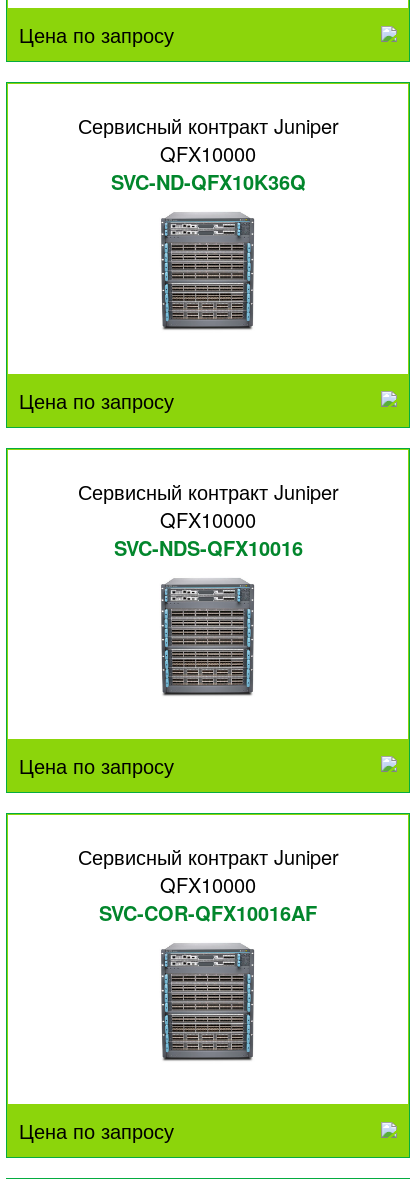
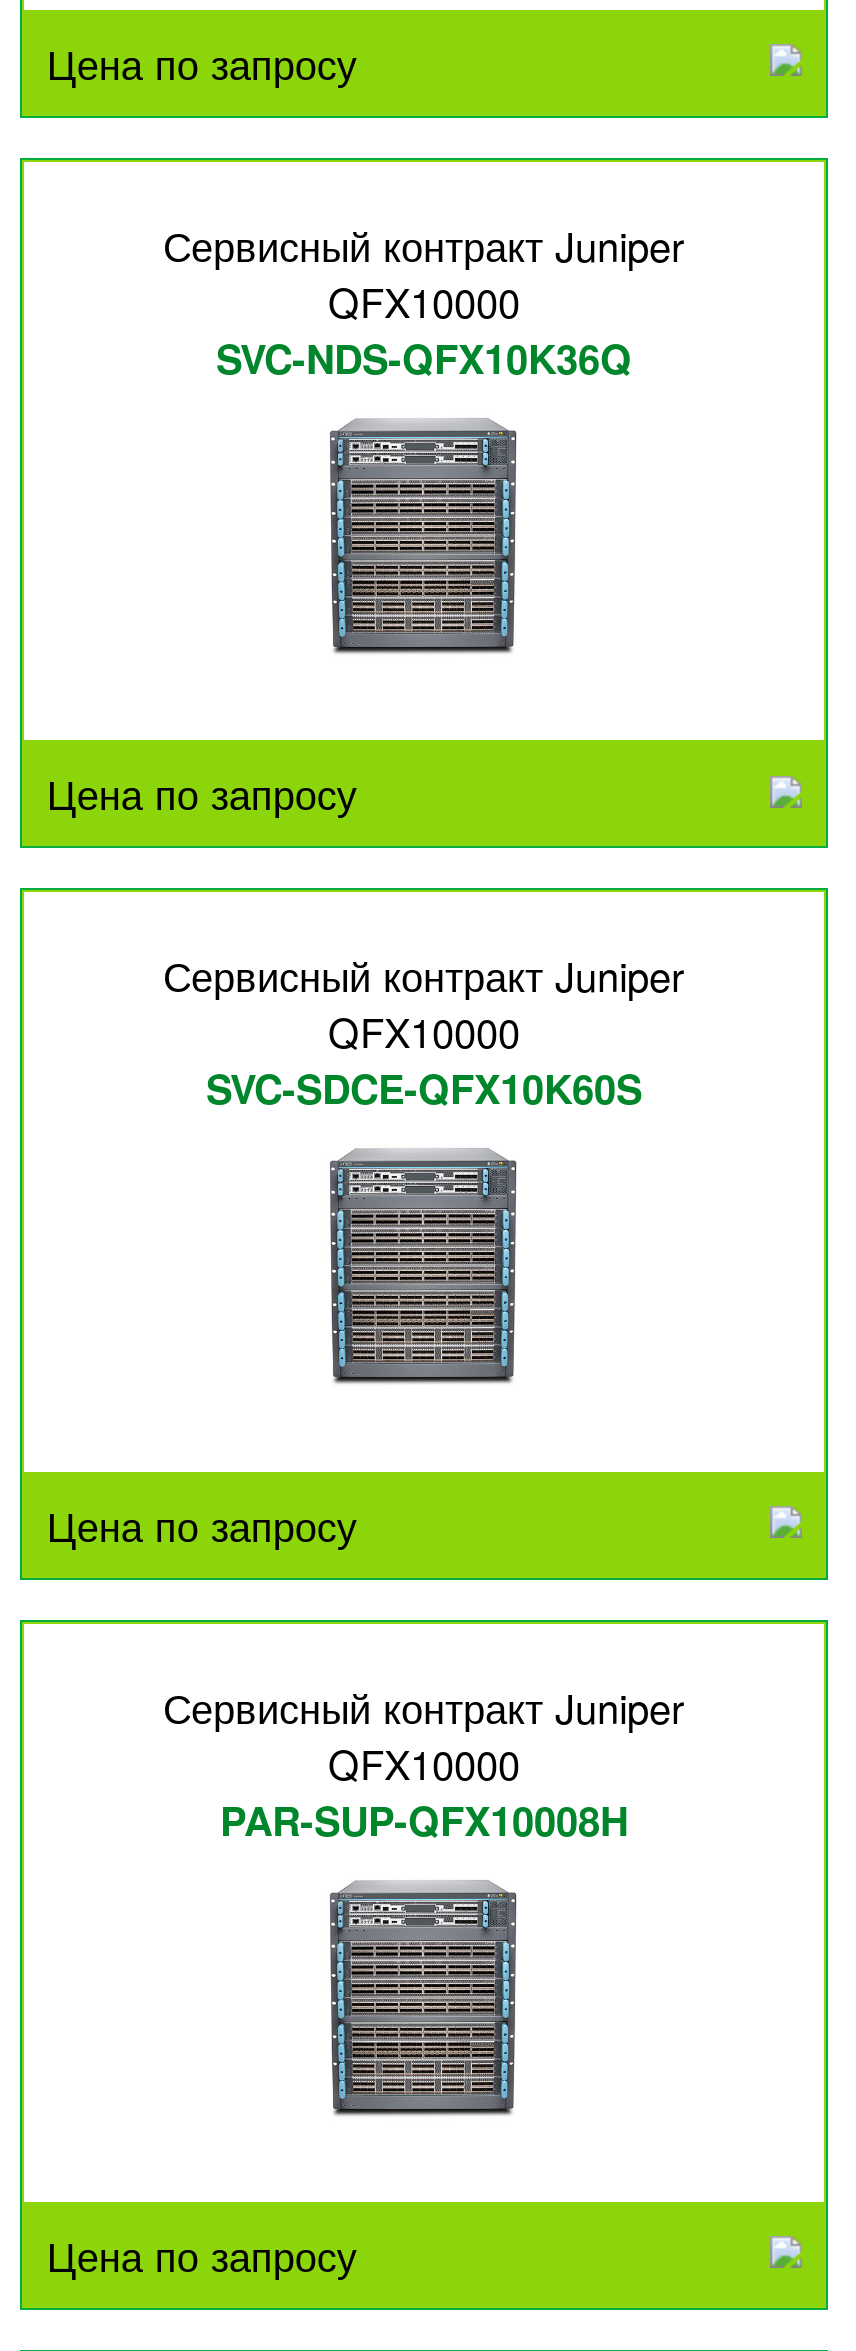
[110,167,305,196] SVC-ND-QFX10K36Q -> [216,328,632,386] SVC-NDS-QFX10K36Q
[113,533,302,562] SVC-NDS-QFX10016 -> [206,1058,642,1116] SVC-SDCE-QFX10K60S
[99,898,317,927] SVC-COR-QFX10016AF -> [220,1789,628,1847] PAR-SUP-QFX10008H

